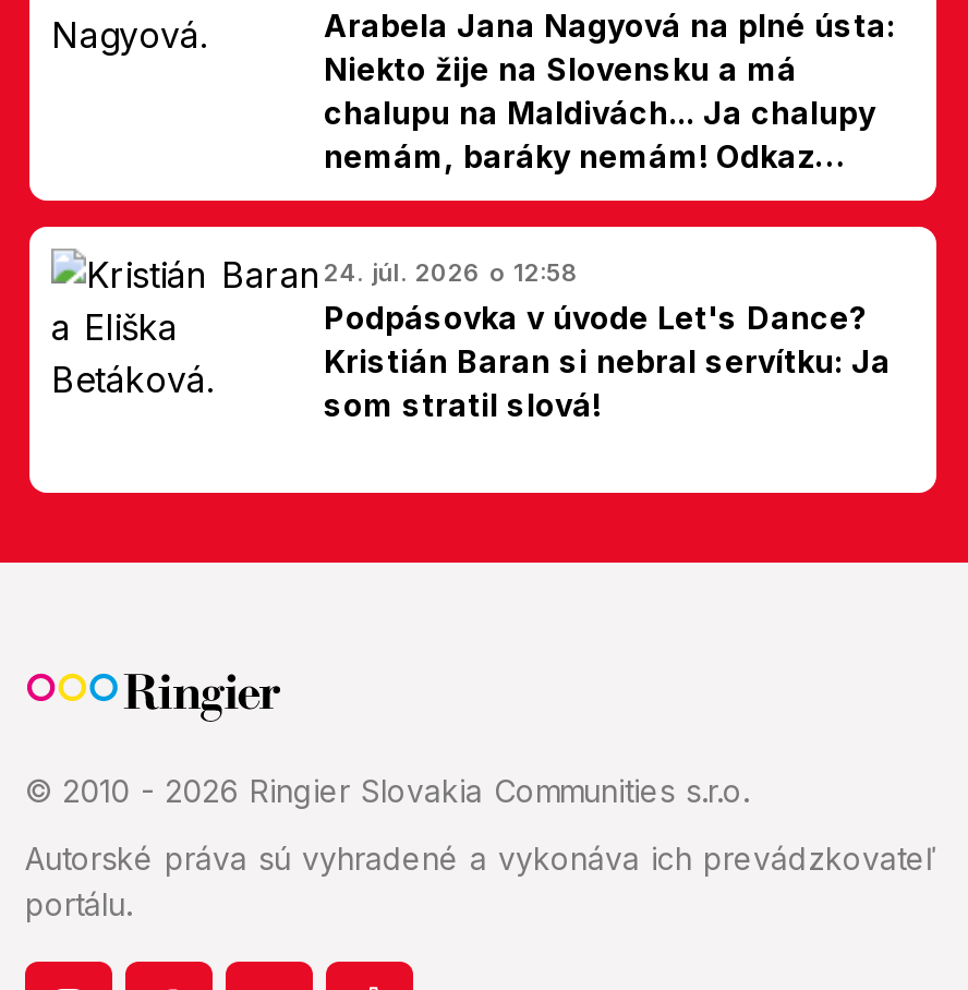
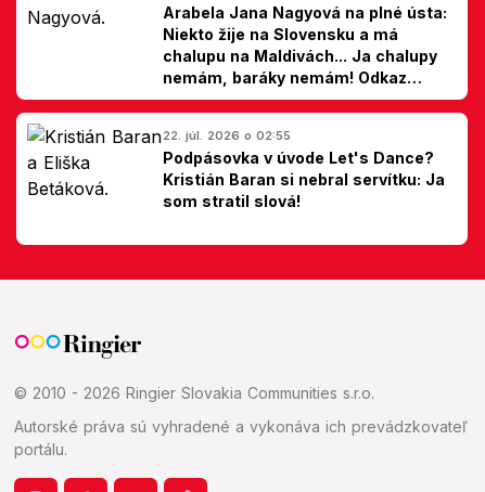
[324,257,577,287] 24. júl. 2026 o 12:58 -> [163,128,291,143] 22. júl. 2026 o 02:55

